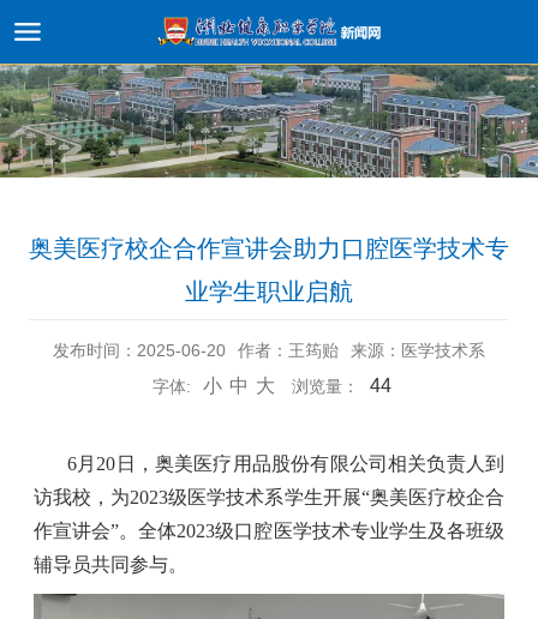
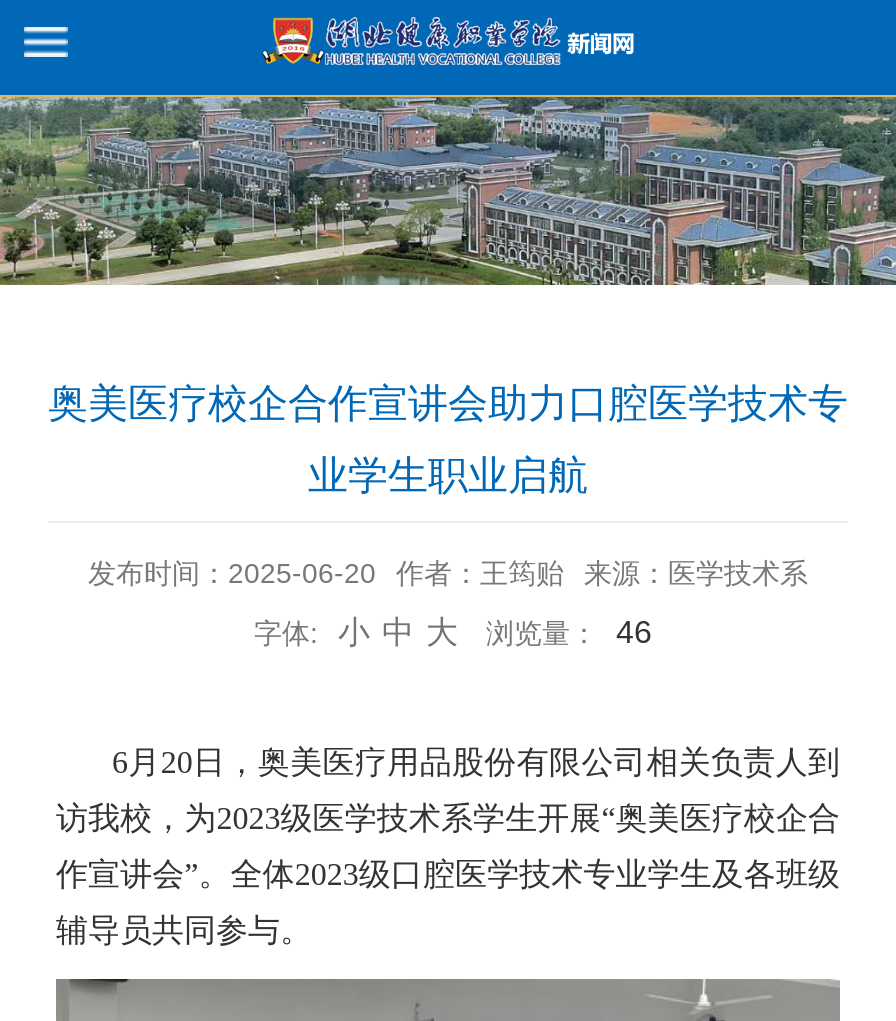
[153,375,391,395] 字体: 小 中 大 浏览量： 44 -> [254,614,652,648] 字体: 小 中 大 浏览量： 46

